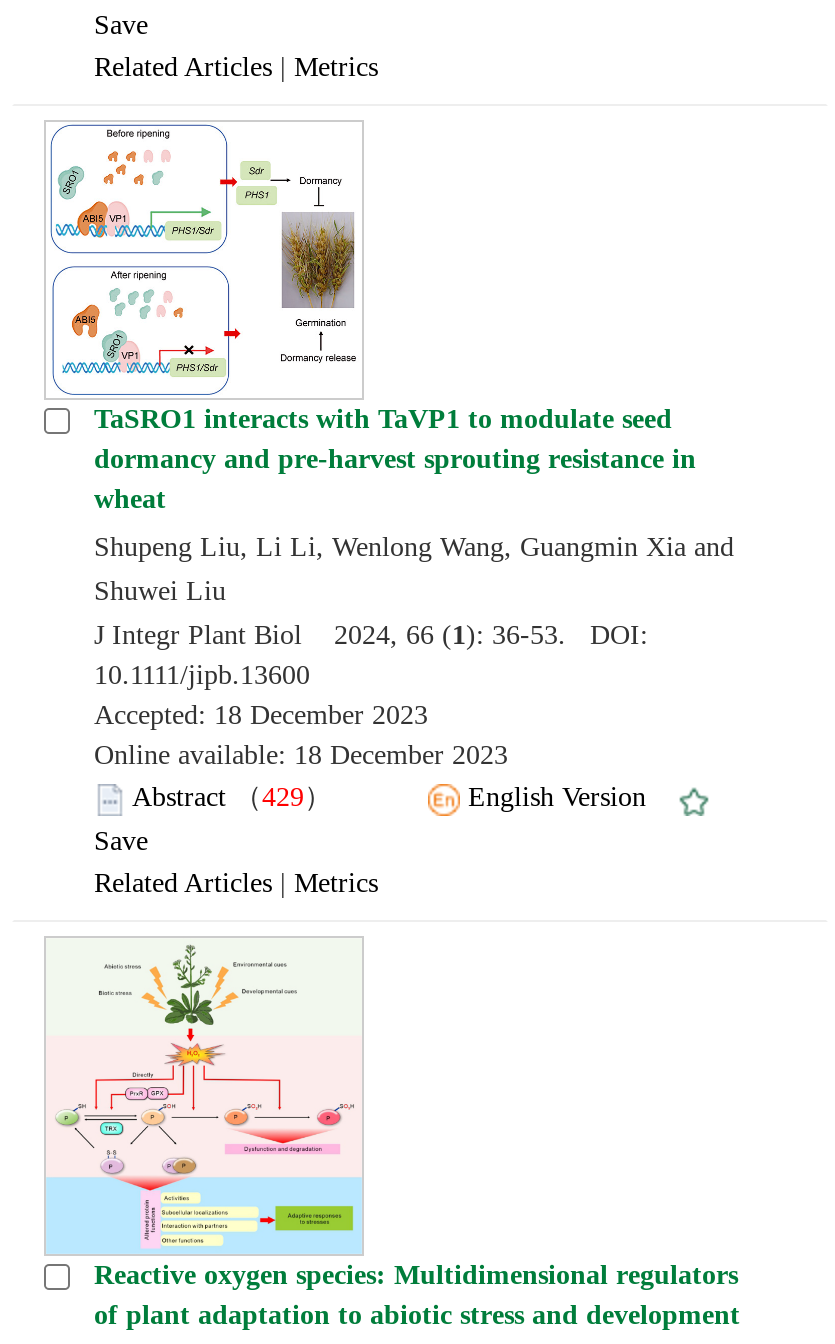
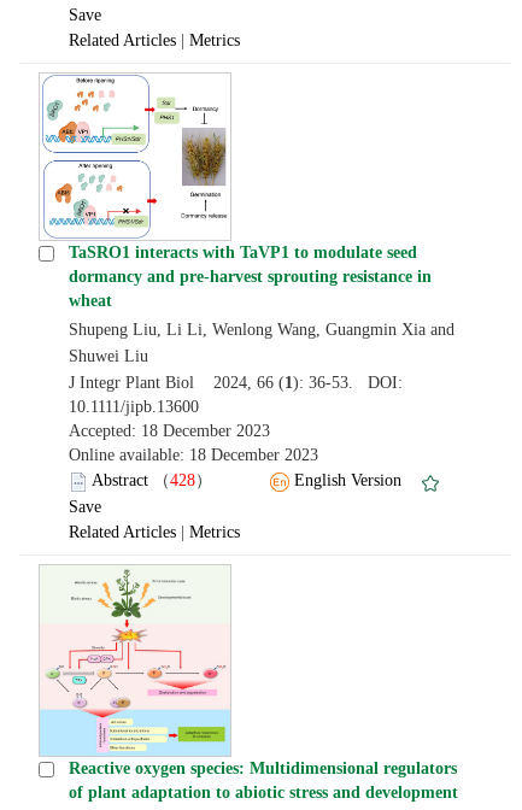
[132,782,646,812] Abstract（429） English Version -> [92,471,401,489] Abstract（428） English Version

